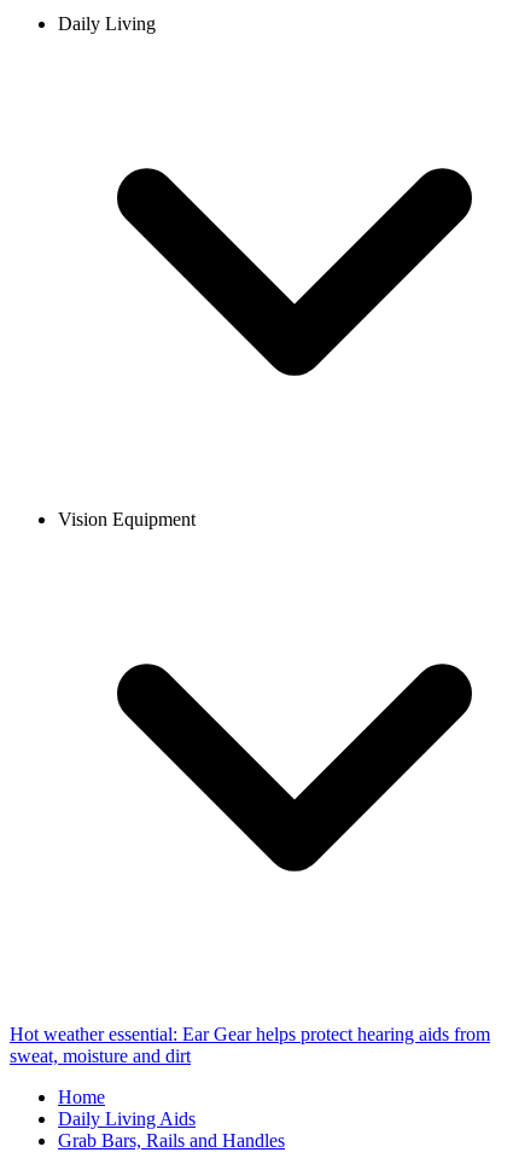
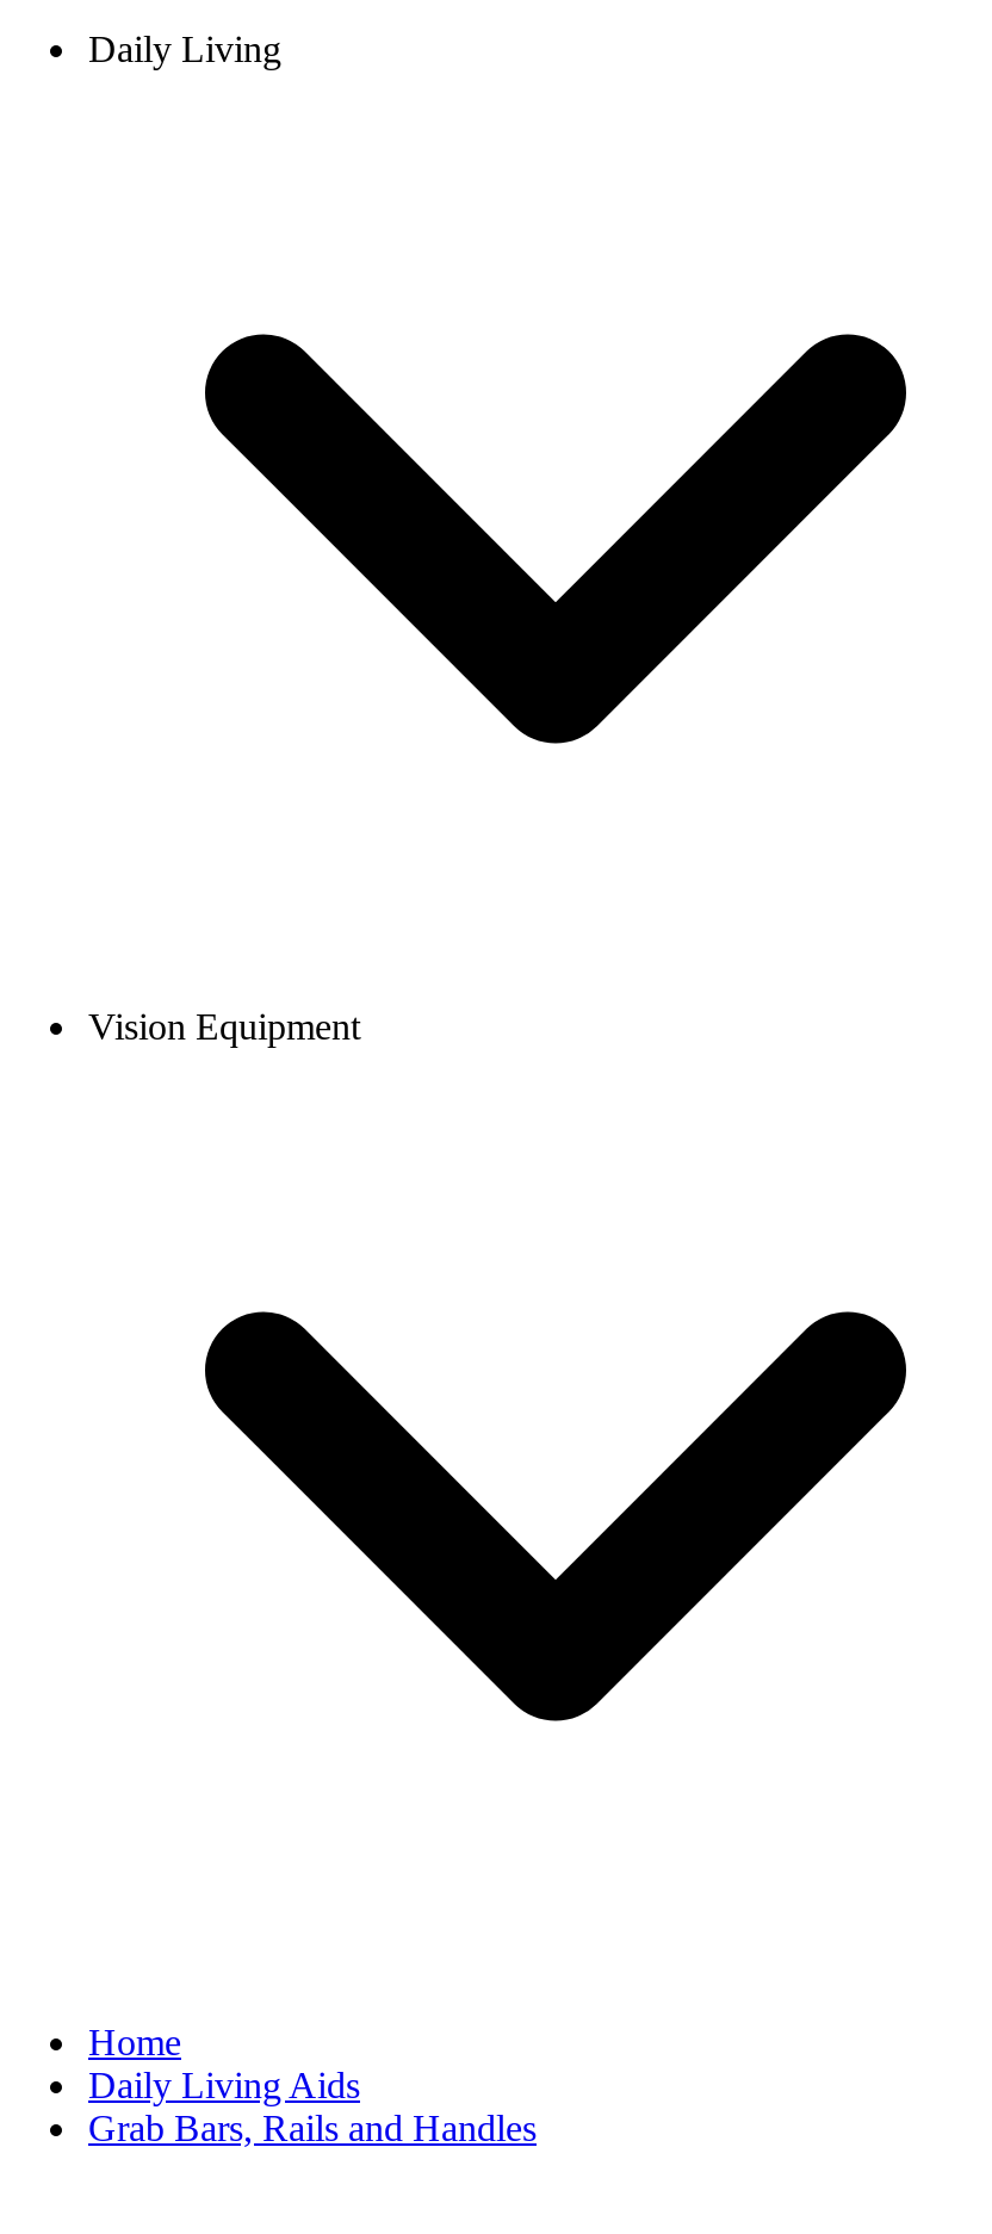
[10,1024,490,1067] Hot weather essential: Ear Gear helps protect hearing aids from | sweat, moisture and dirt -> none

